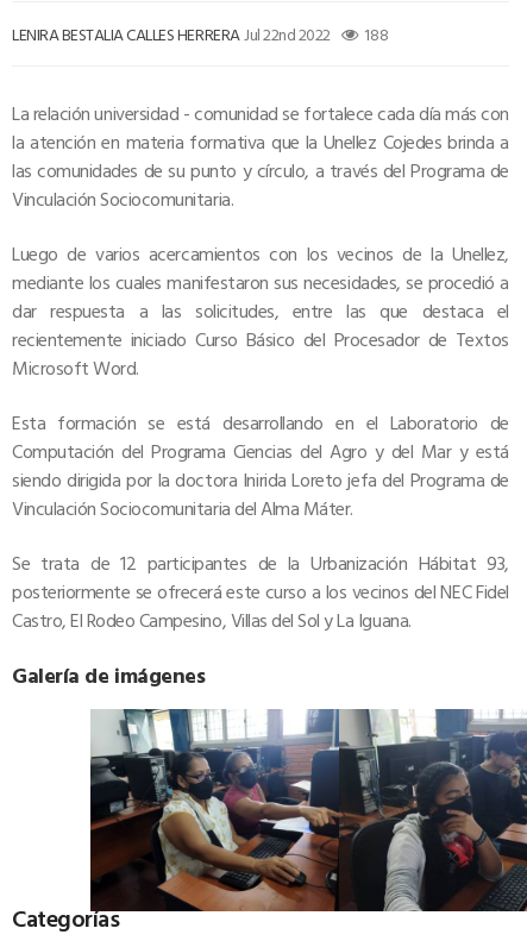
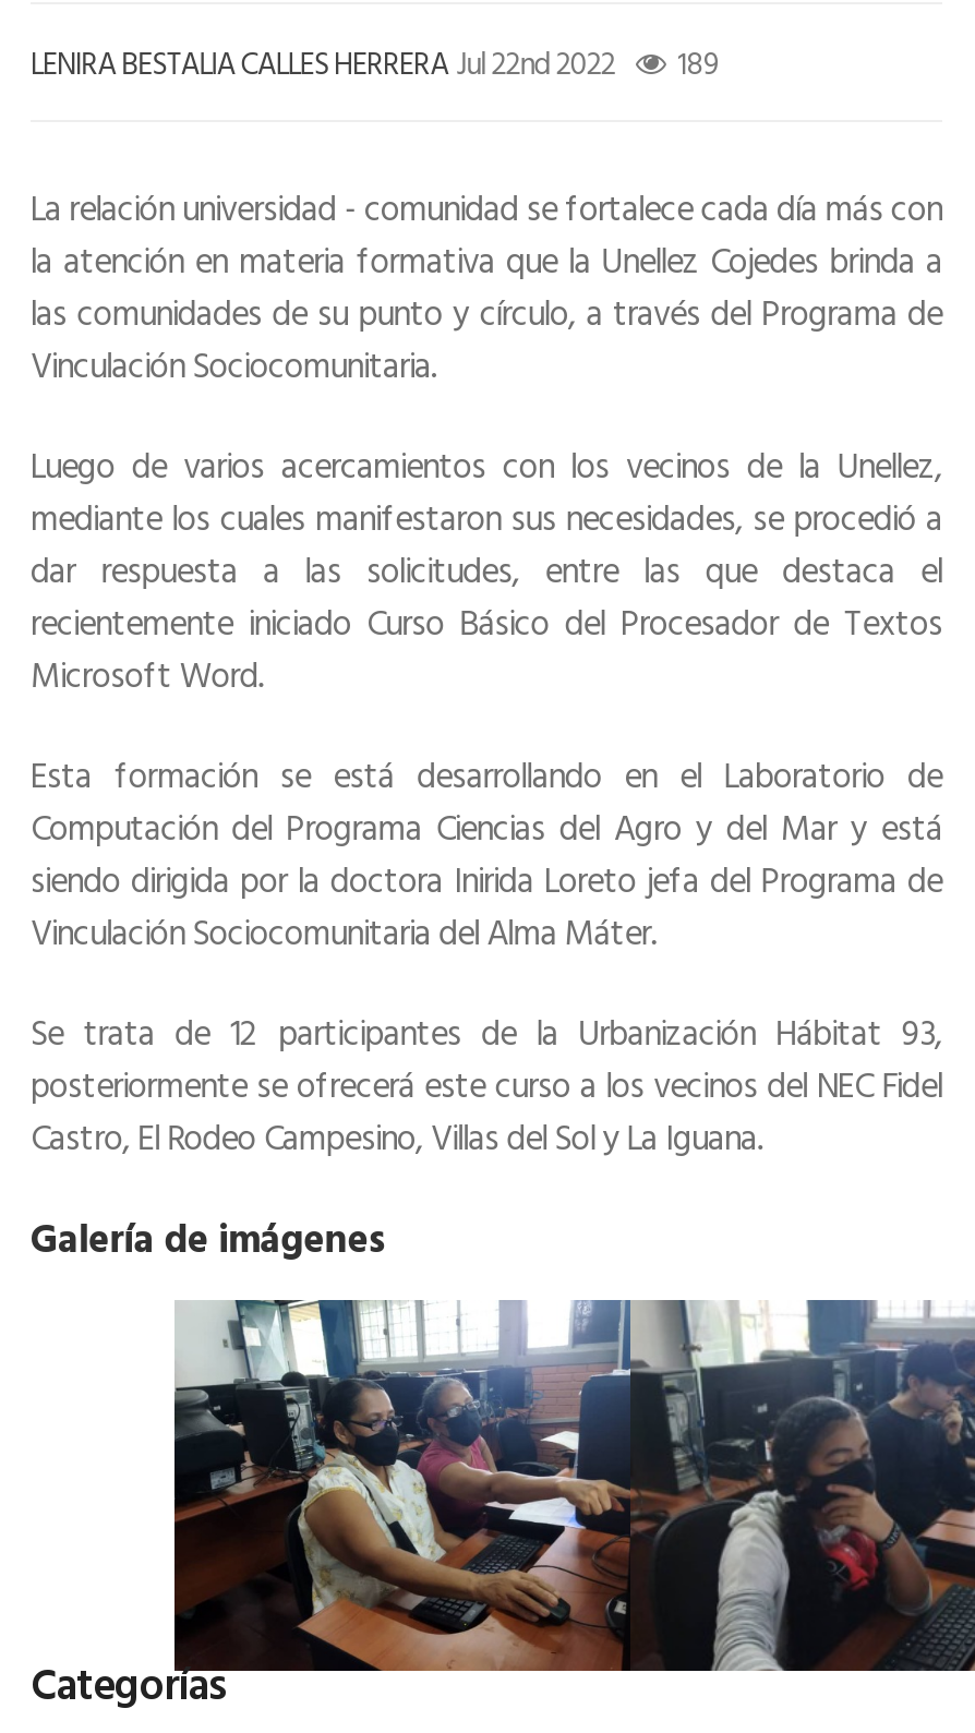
[12,21,388,46] LENIRA BESTALIA CALLES HERRERA Jul 22nd 2022 188 -> [31,38,720,84] LENIRA BESTALIA CALLES HERRERA Jul 22nd 2022 189

